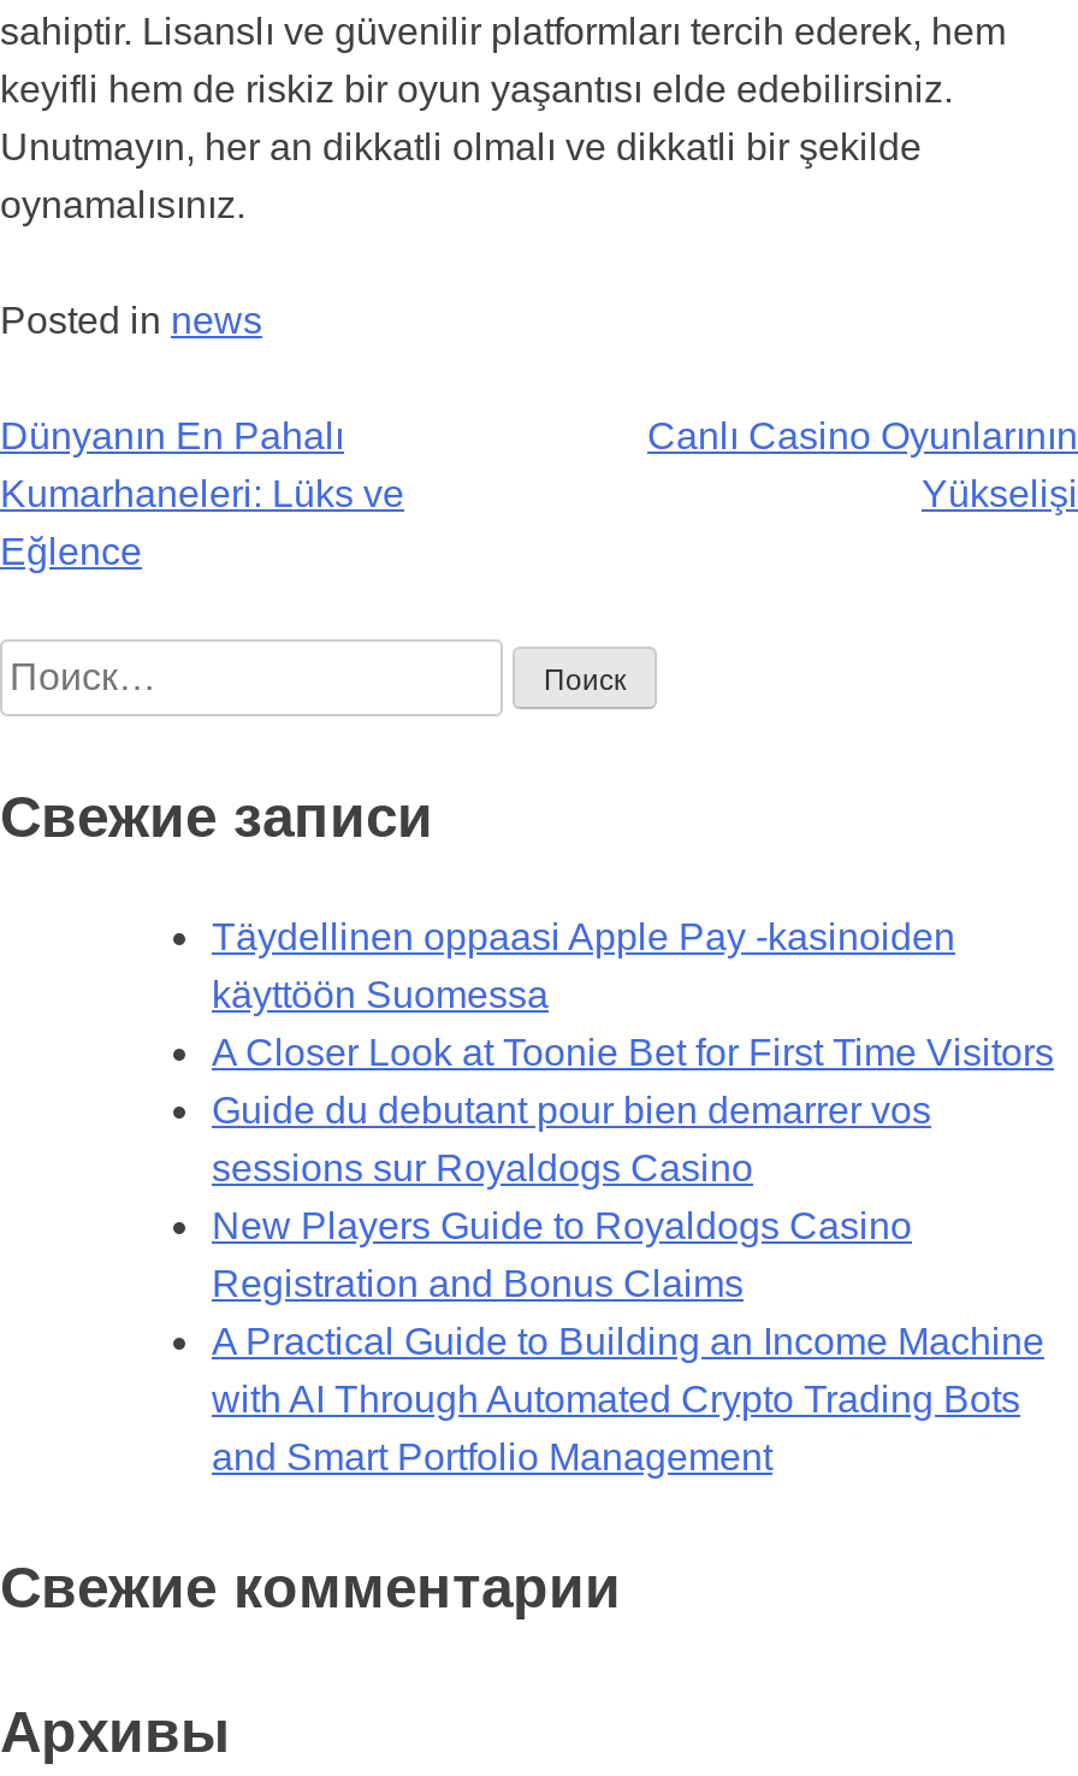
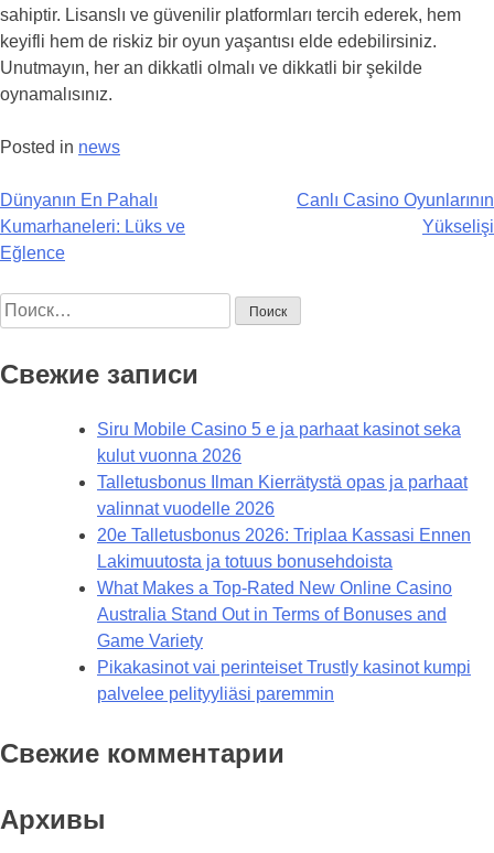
[212,916,1054,1477] Täydellinen oppaasi Apple Pay -kasinoiden | käyttöön Suomessa | A Closer Look at Toonie Bet for First Time Visitors | Guide du debutant pour bien demarrer vos | sessions sur Royaldogs Casino | New Players Guide to Royaldogs Casino | Registration and Bonus Claims | A Practical Guide to Building an Income Machine | with AI Through Automated Crypto Trading Bots | and Smart Portfolio Management -> [97,420,471,703] Siru Mobile Casino 5 e ja parhaat kasinot seka | kulut vuonna 2026 | Talletusbonus Ilman Kierrätystä opas ja parhaat | valinnat vuodelle 2026 | 20e Talletusbonus 2026: Triplaa Kassasi Ennen | Lakimuutosta ja totuus bonusehdoista | What Makes a Top-Rated New Online Casino | Australia Stand Out in Terms of Bonuses and | Game Variety | Pikakasinot vai perinteiset Trustly kasinot kumpi | palvelee pelityyliäsi paremmin

